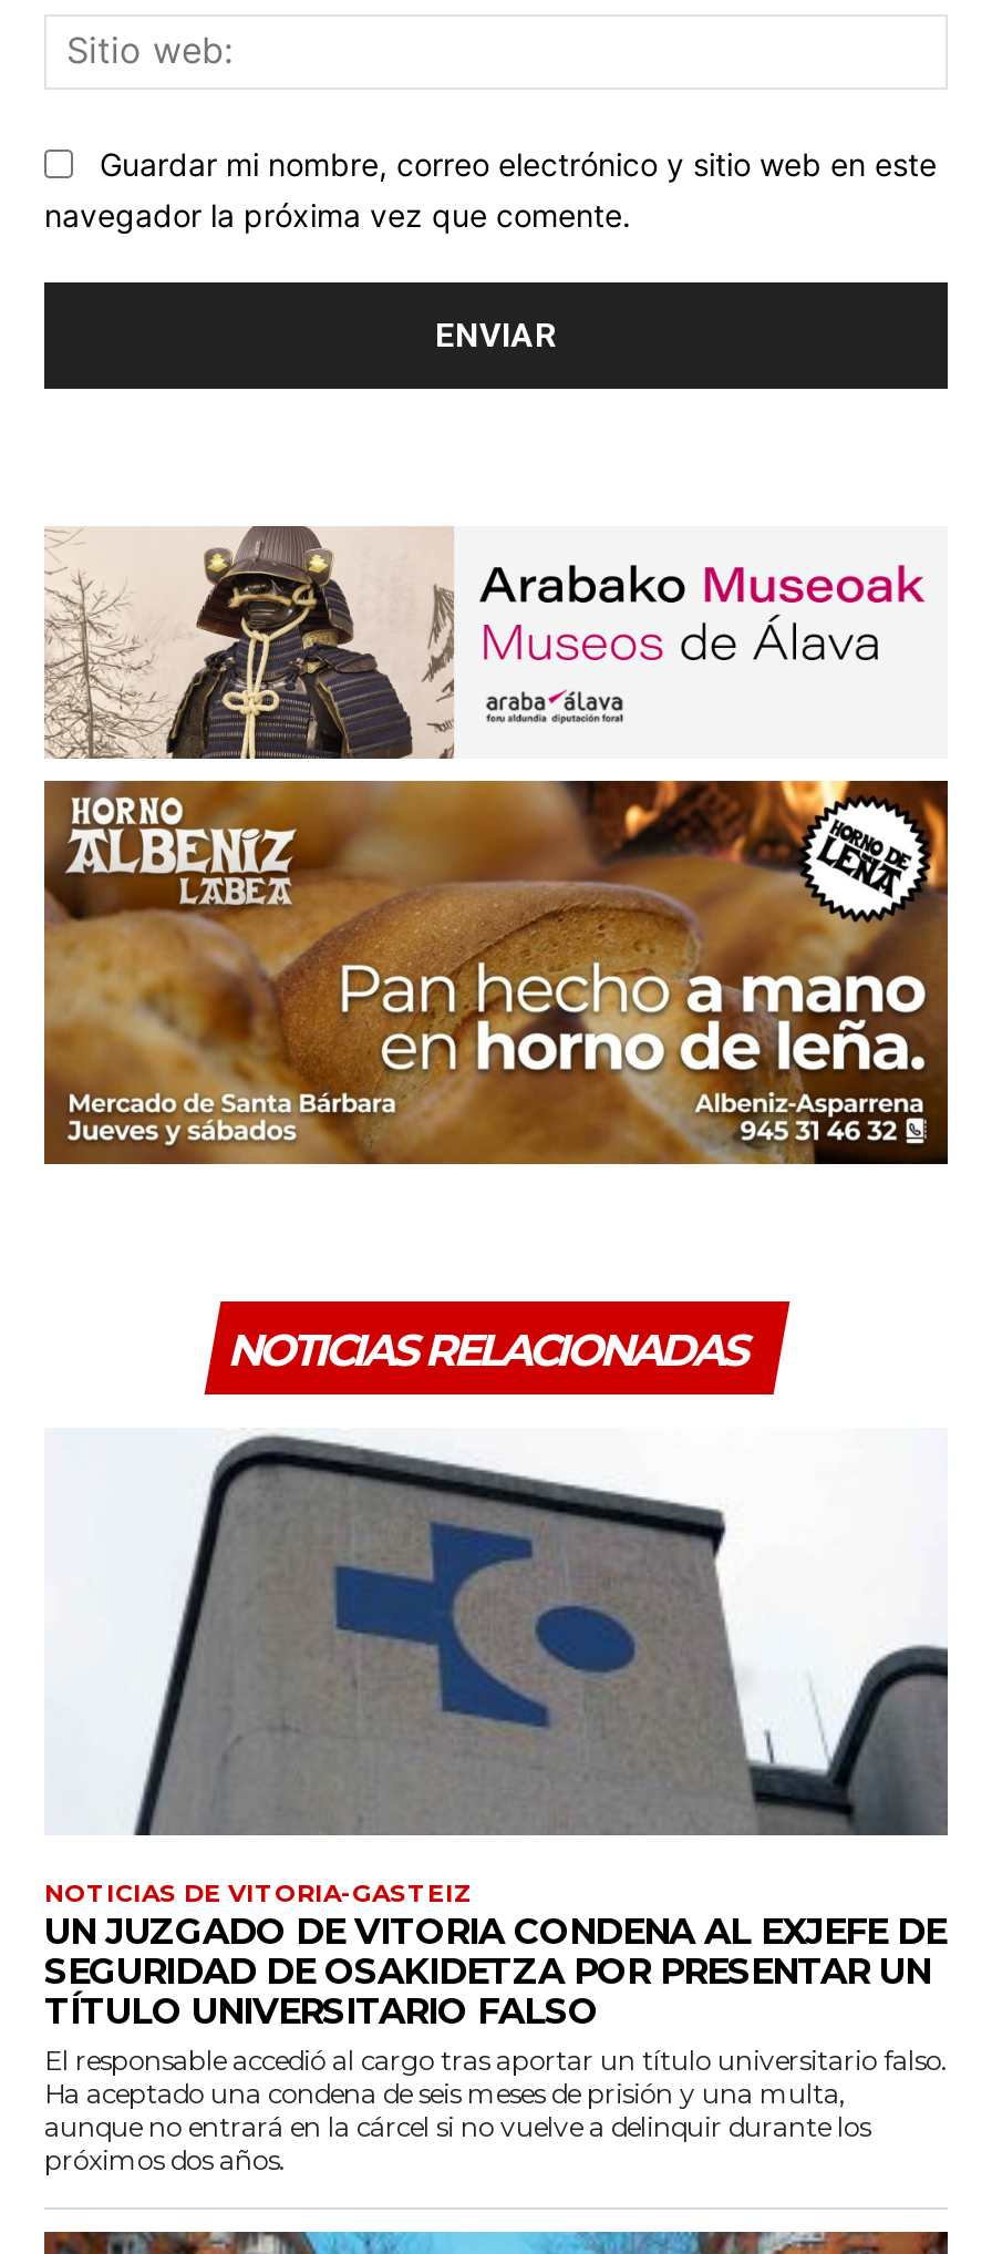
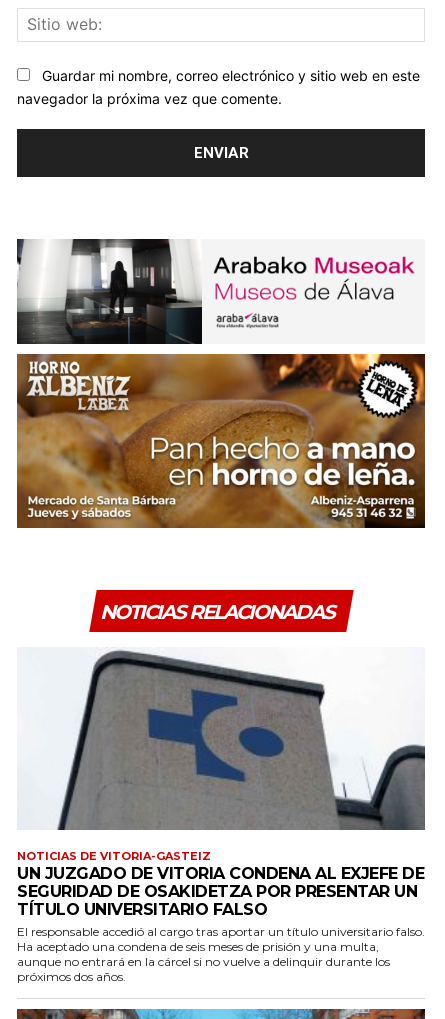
[44,526,456,761] [image] -> [16,238,203,345] [image]

